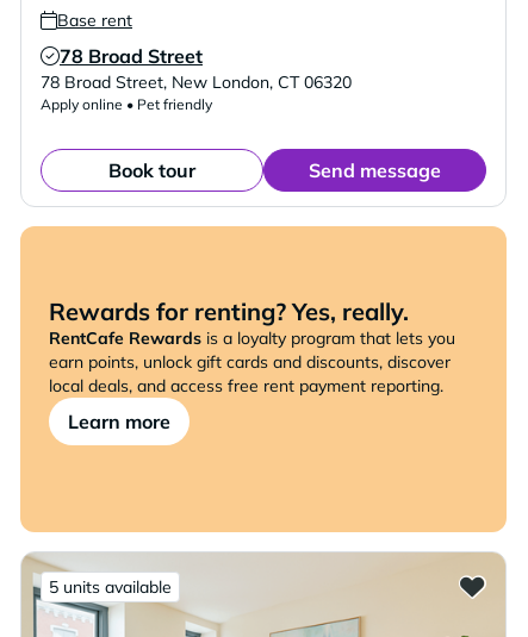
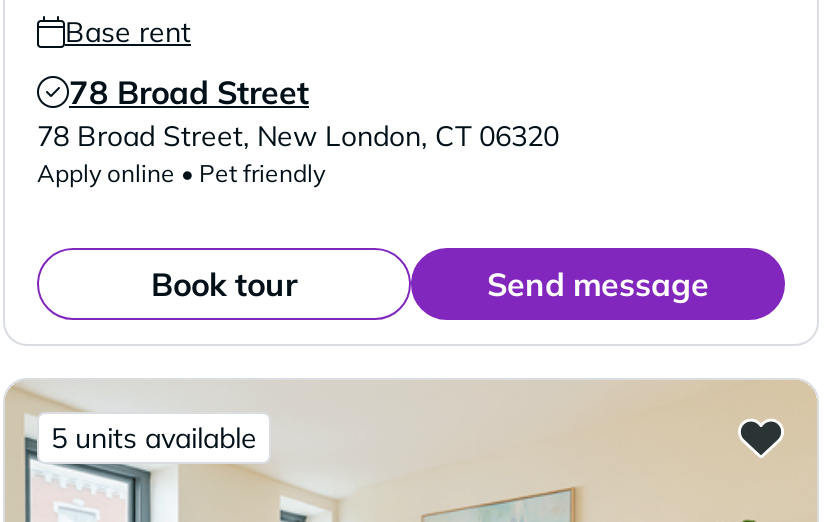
[20,226,507,532] [image] | Rewards for renting? Yes, really. | RentCafe Rewards is a loyalty program that lets you | earn points, unlock gift cards and discounts, discover | local deals, and access free rent payment reporting. | Learn more -> none

